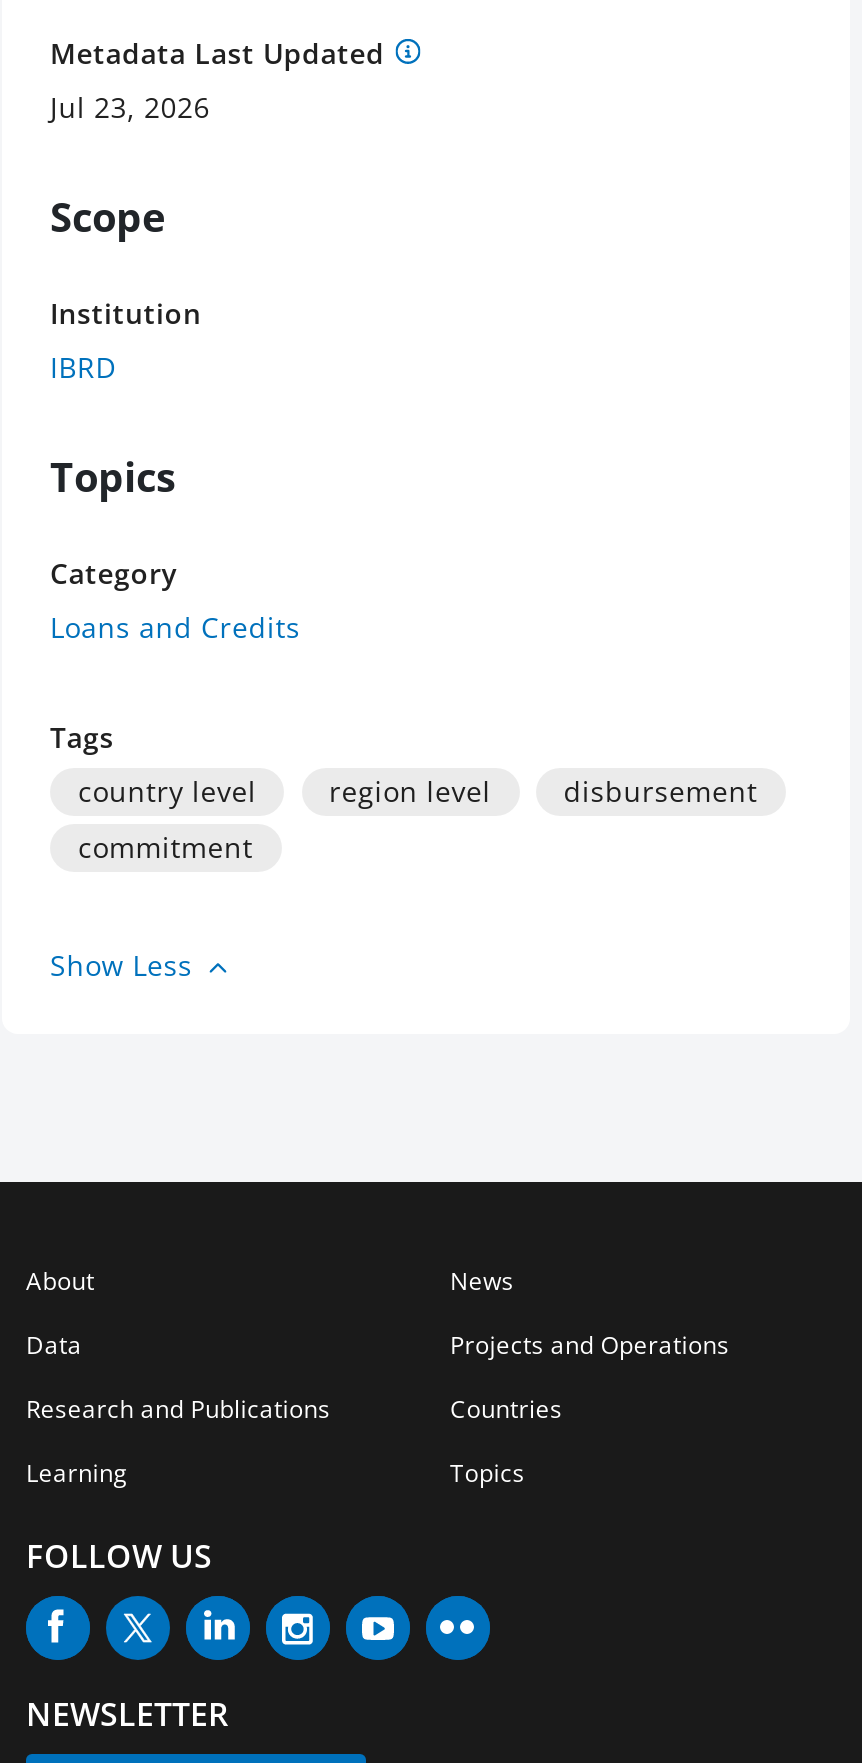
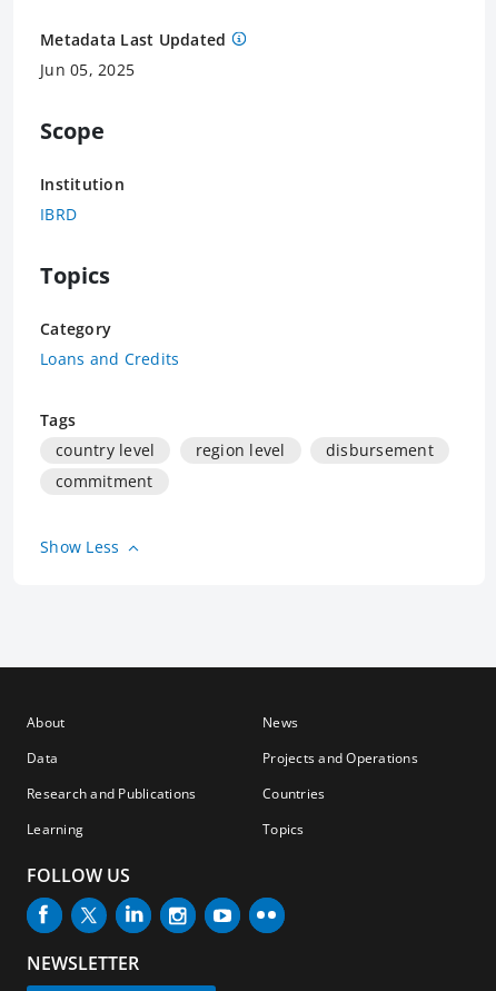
[50,88,210,126] Jul 23, 2026 -> [40,59,135,80] Jun 05, 2025

